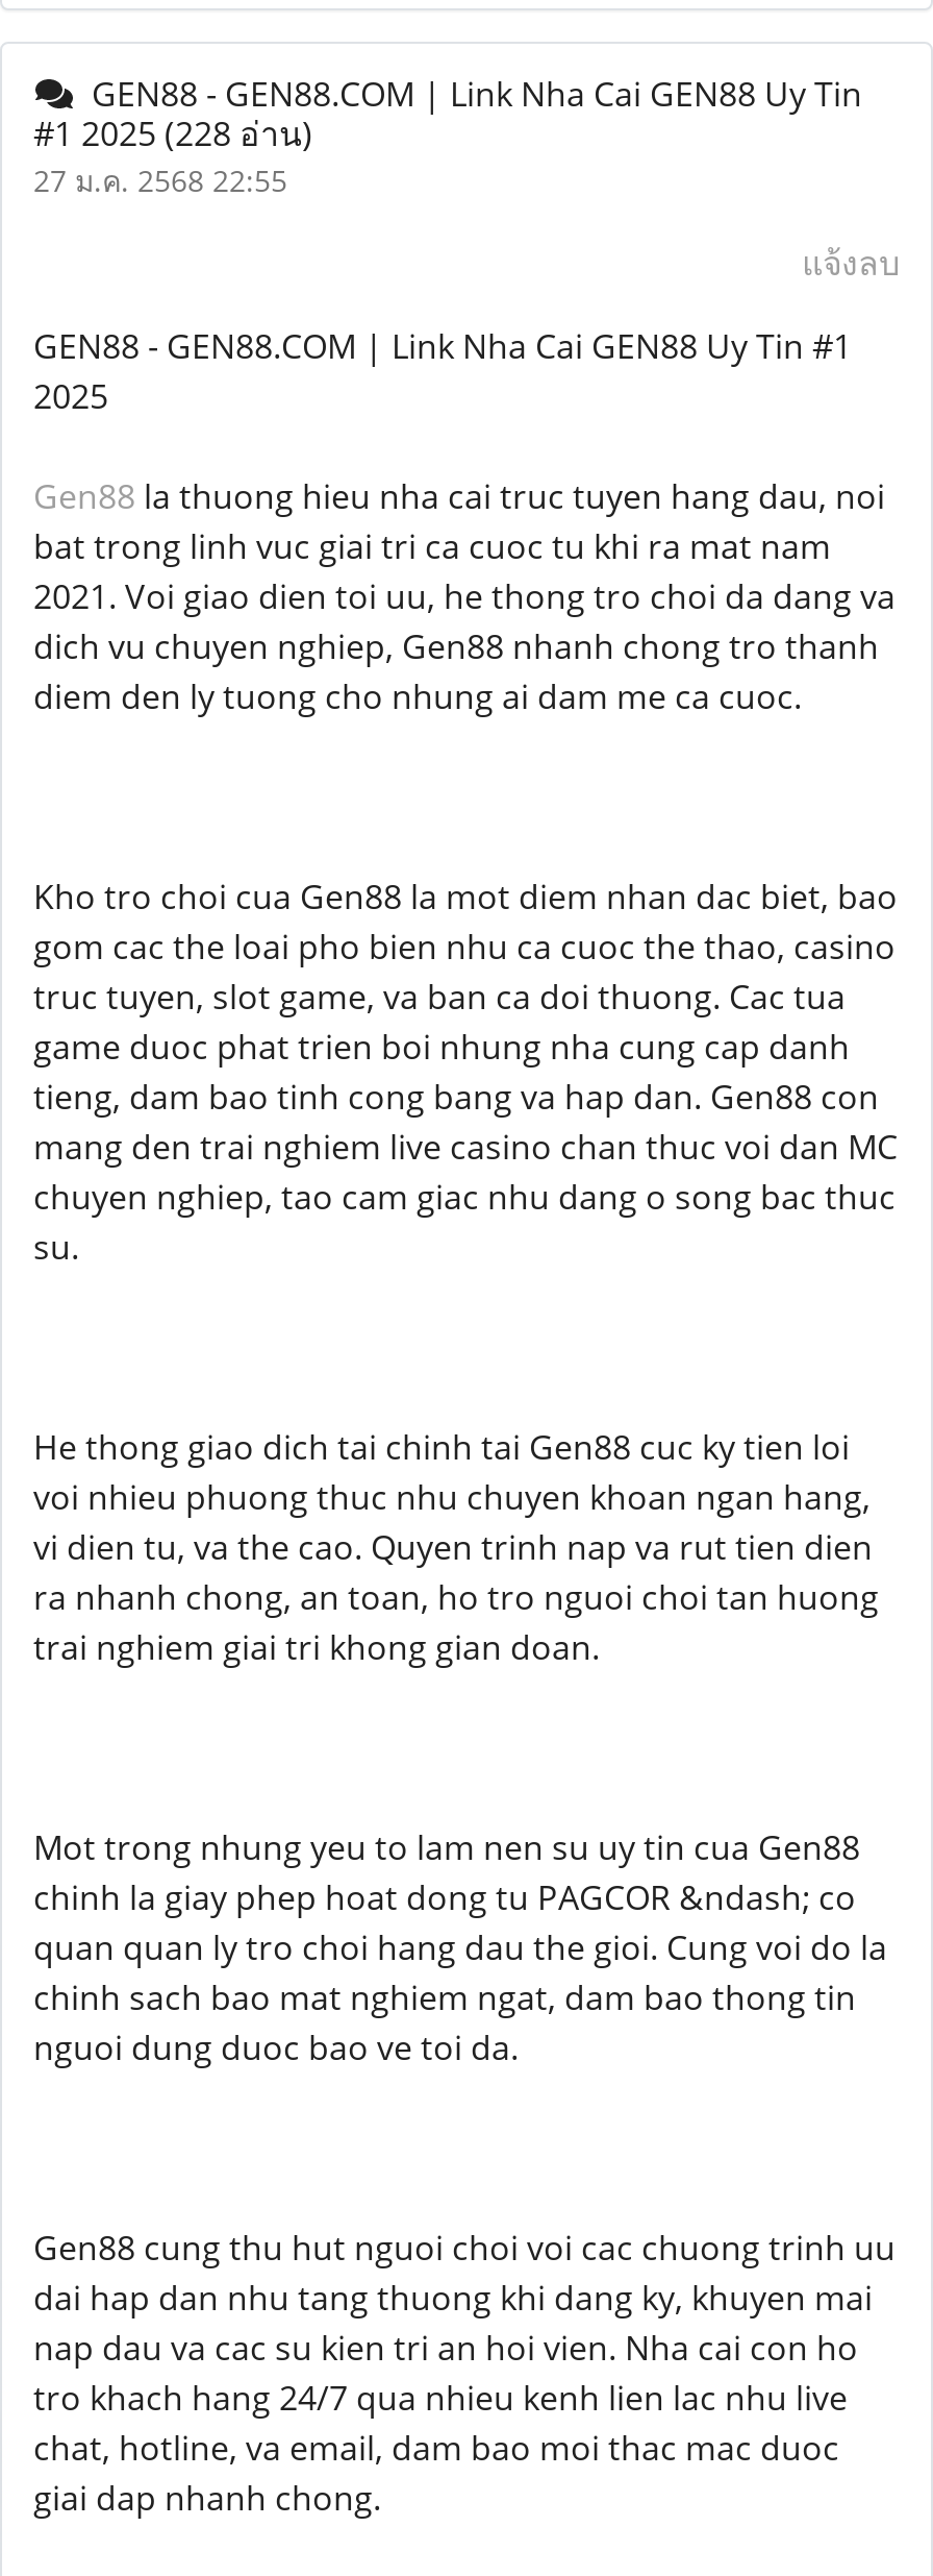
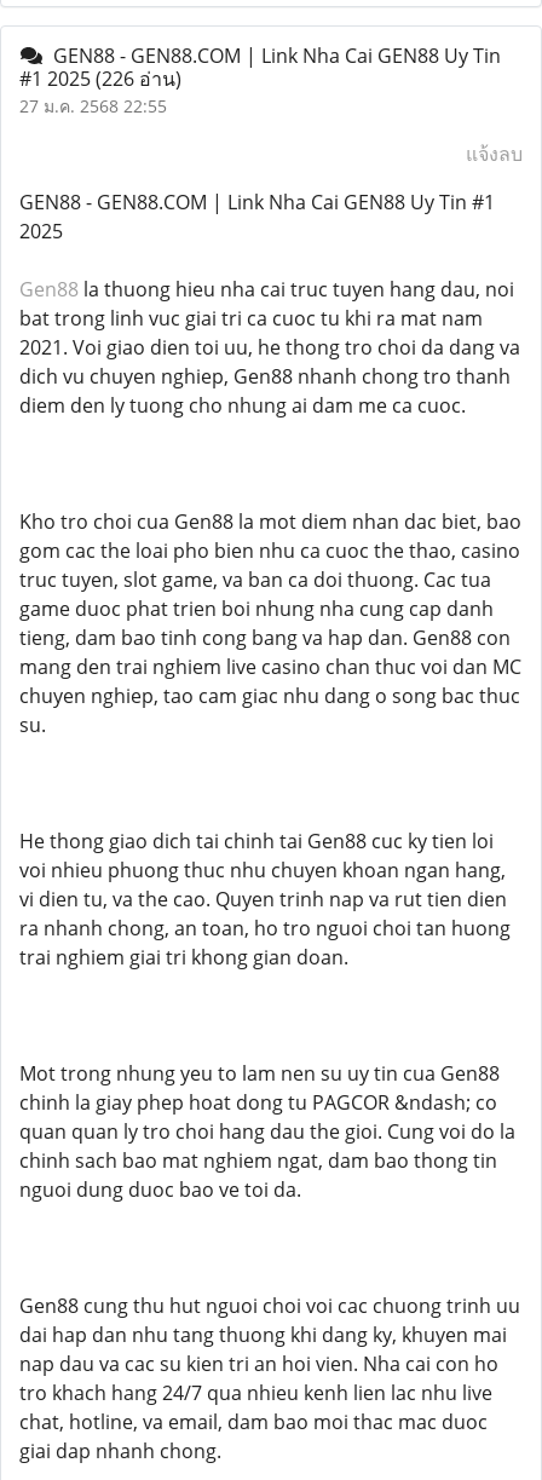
[33,111,312,156] #1 2025 (228 อ่าน) -> [19,65,181,92] #1 2025 (226 อ่าน)

